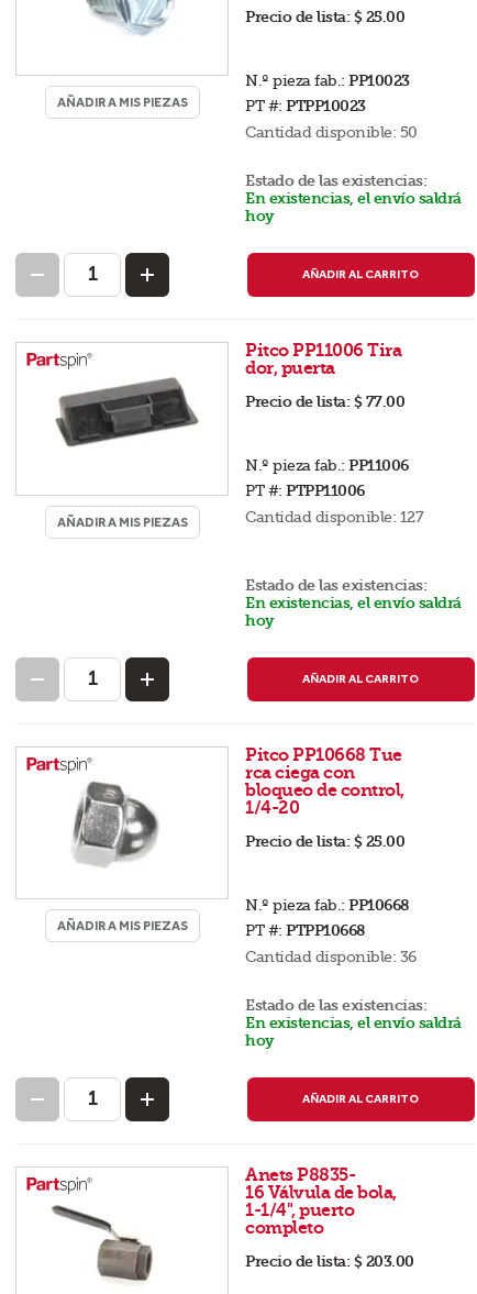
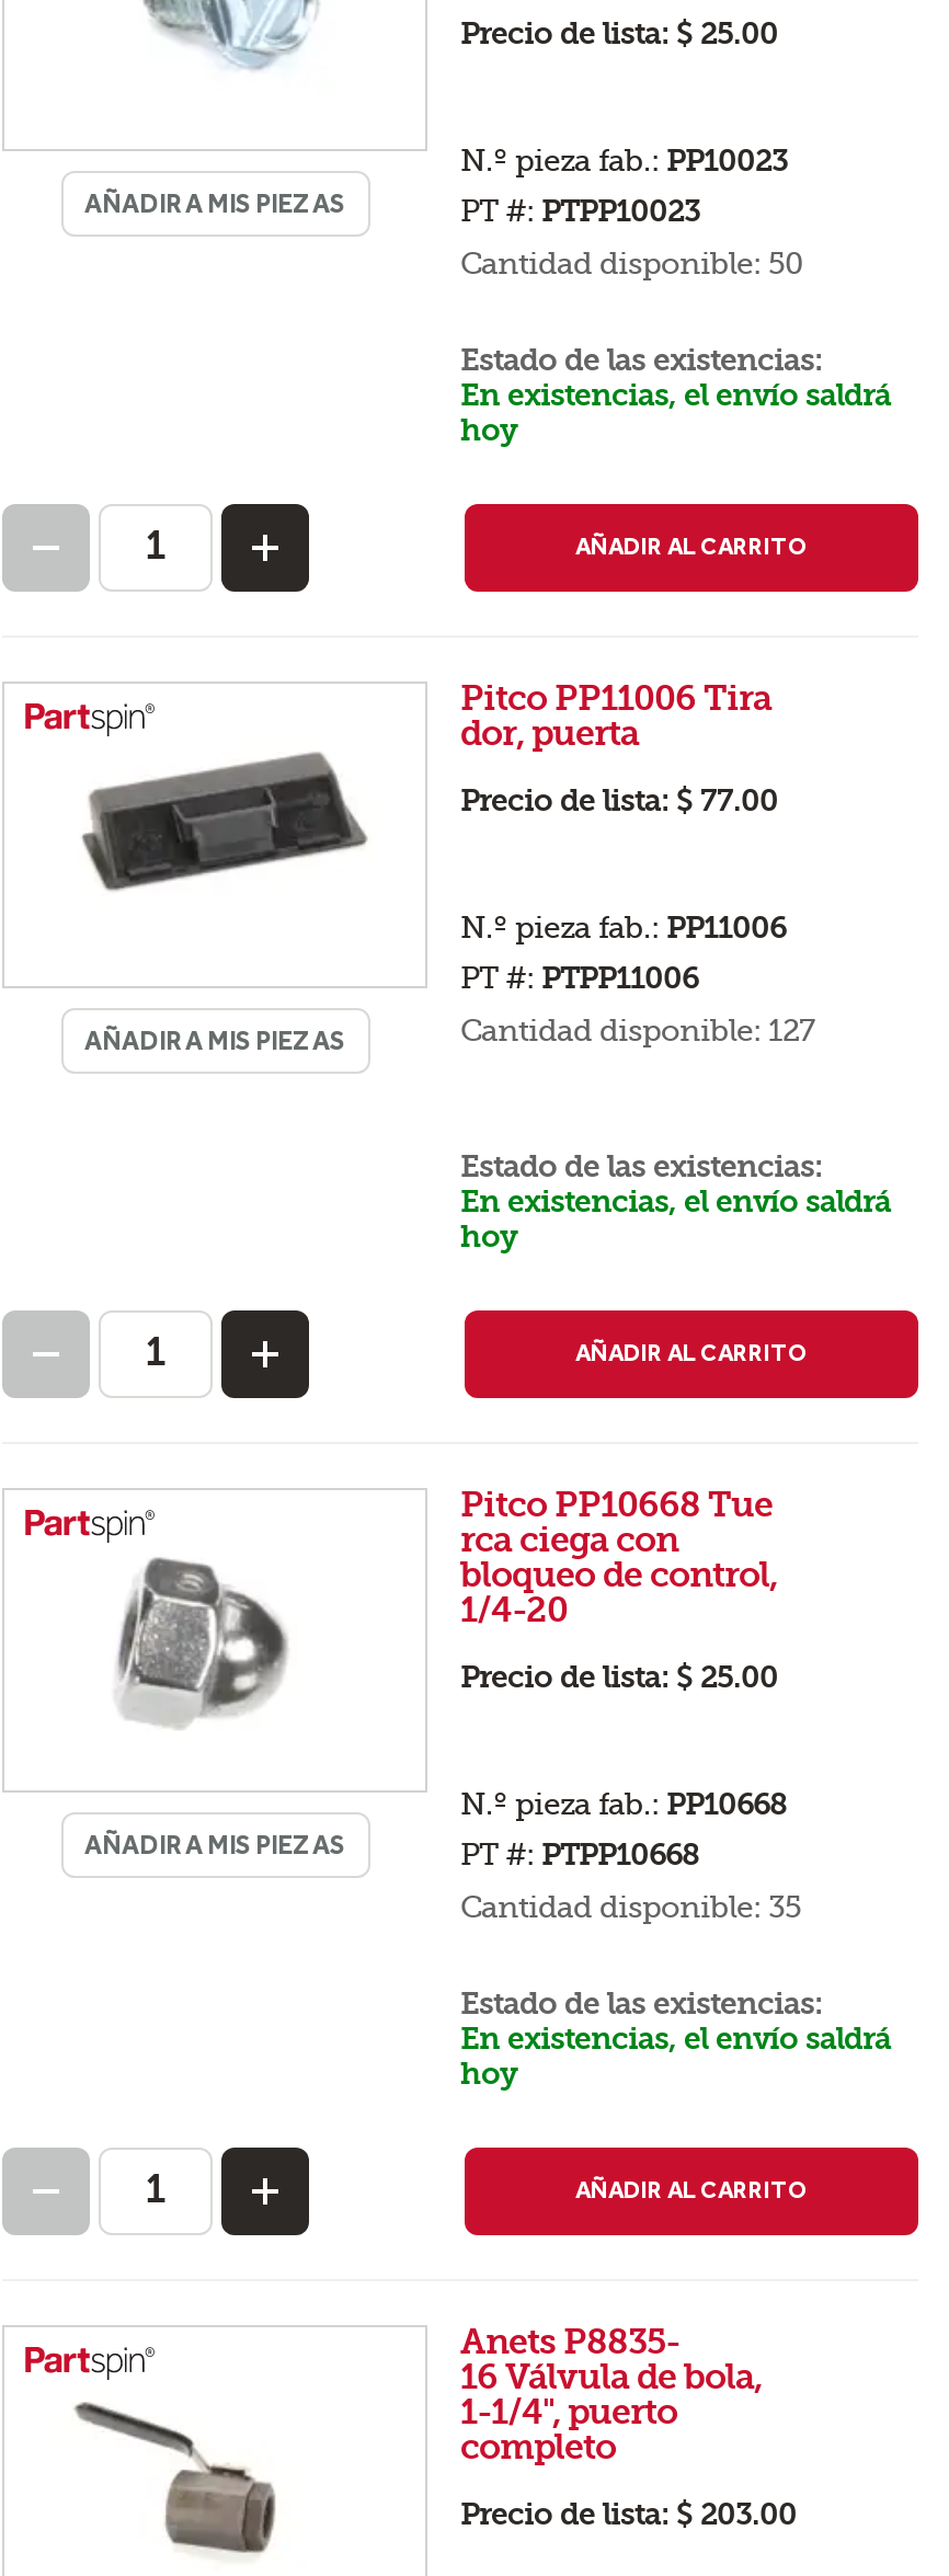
[245,947,416,965] Cantidad disponible: 36 -> [460,1888,801,1923] Cantidad disponible: 35

